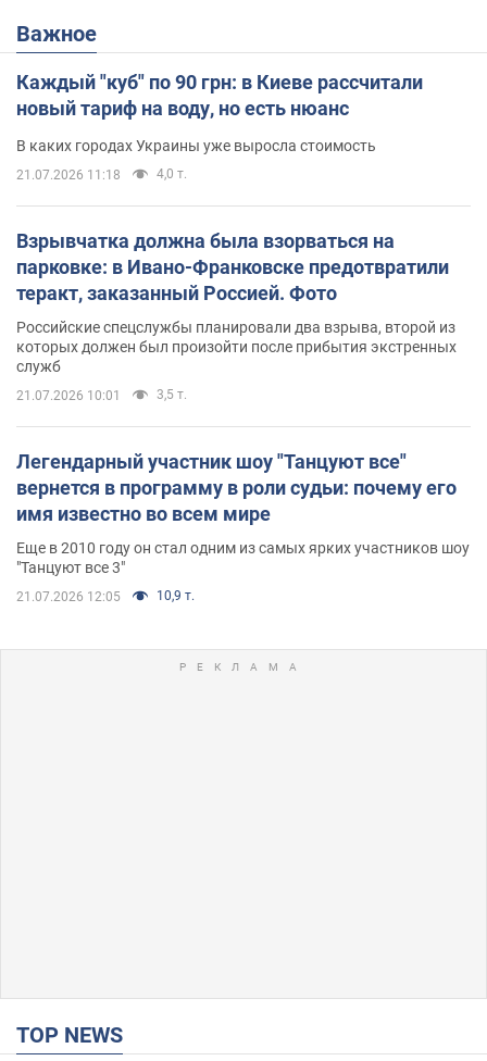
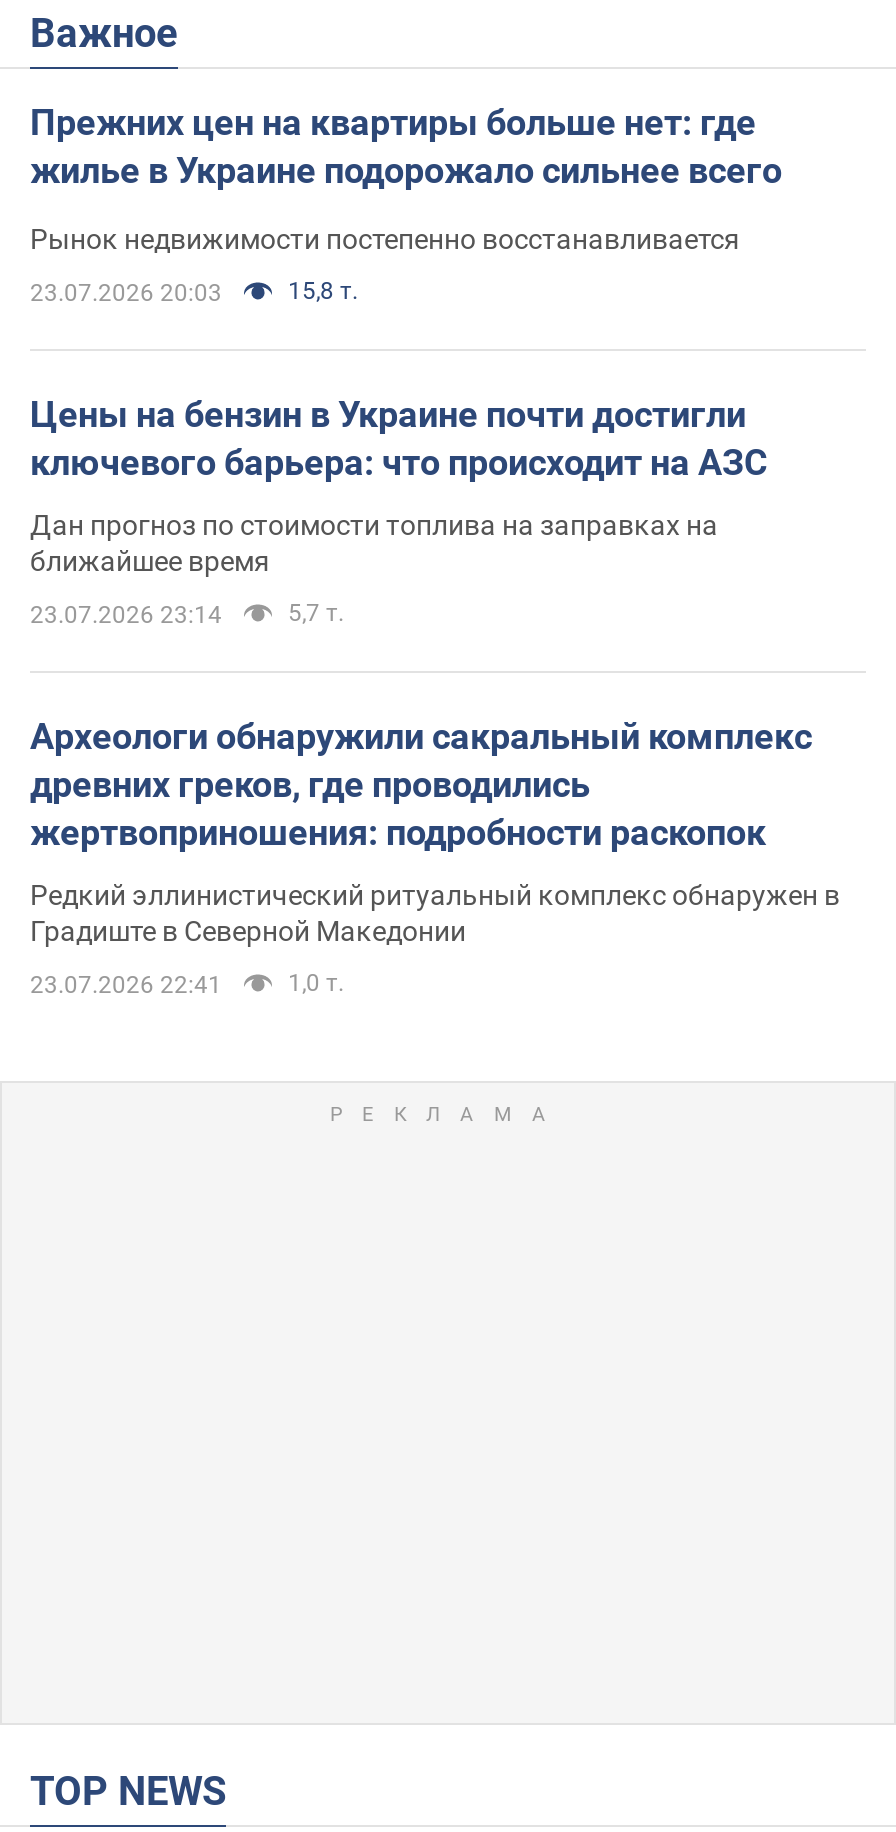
[16,70,423,119] Каждый "куб" по 90 грн: в Киеве рассчитали | новый тариф на воду, но есть нюанс -> [30,100,782,190] Прежних цен на квартиры больше нет: где | жилье в Украине подорожало сильнее всего
[16,137,376,154] В каких городах Украины уже выросла стоимость -> [30,222,740,254] Рынок недвижимости постепенно восстанавливается
[16,166,187,182] 21.07.2026 11:18 | 4,0 т. -> [30,276,358,306] 23.07.2026 20:03 | 15,8 т.
[16,229,449,304] Взрывчатка должна была взорваться на | парковке: в Ивано-Франковске предотвратили | теракт, заказанный Россией. Фото -> [30,392,768,482] Цены на бензин в Украине почти достигли | ключевого барьера: что происходит на АЗС
[16,318,457,375] Российские спецслужбы планировали два взрыва, второй из | которых должен был произойти после прибытия экстренных | служб -> [30,508,718,576] Дан прогноз по стоимости топлива на заправках на | ближайшее время
[16,387,187,403] 21.07.2026 10:01 | 3,5 т. -> [30,598,344,628] 23.07.2026 23:14 | 5,7 т.
[16,450,457,525] Легендарный участник шоу "Танцуют все" | вернется в программу в роли судьи: почему его | имя известно во всем мире -> [30,714,812,852] Археологи обнаружили сакральный комплекс | древних греков, где проводились | жертвоприношения: подробности раскопок
[16,539,470,576] Еще в 2010 году он стал одним из самых ярких участников шоу | "Танцуют все 3" -> [30,878,840,946] Редкий эллинистический ритуальный комплекс обнаружен в | Градиште в Северной Македонии
[16,588,195,604] 21.07.2026 12:05 | 10,9 т. -> [30,968,344,998] 23.07.2026 22:41 | 1,0 т.

